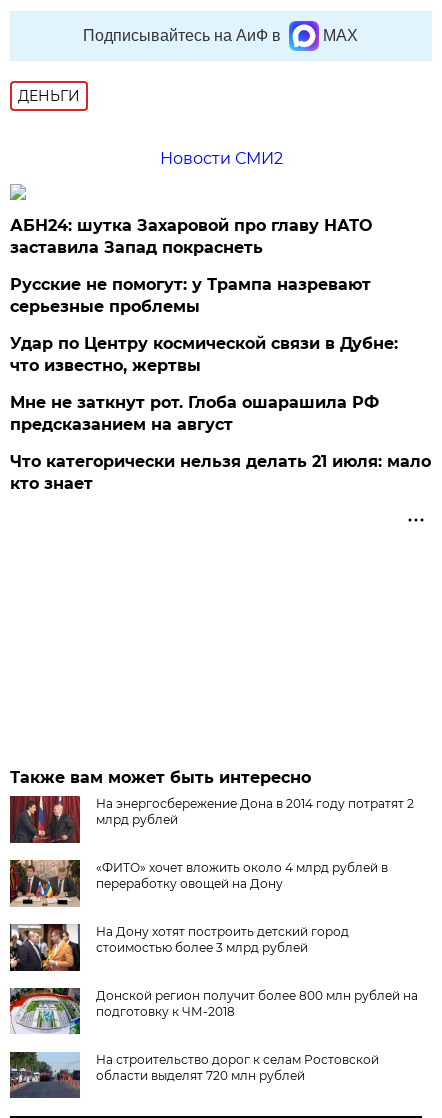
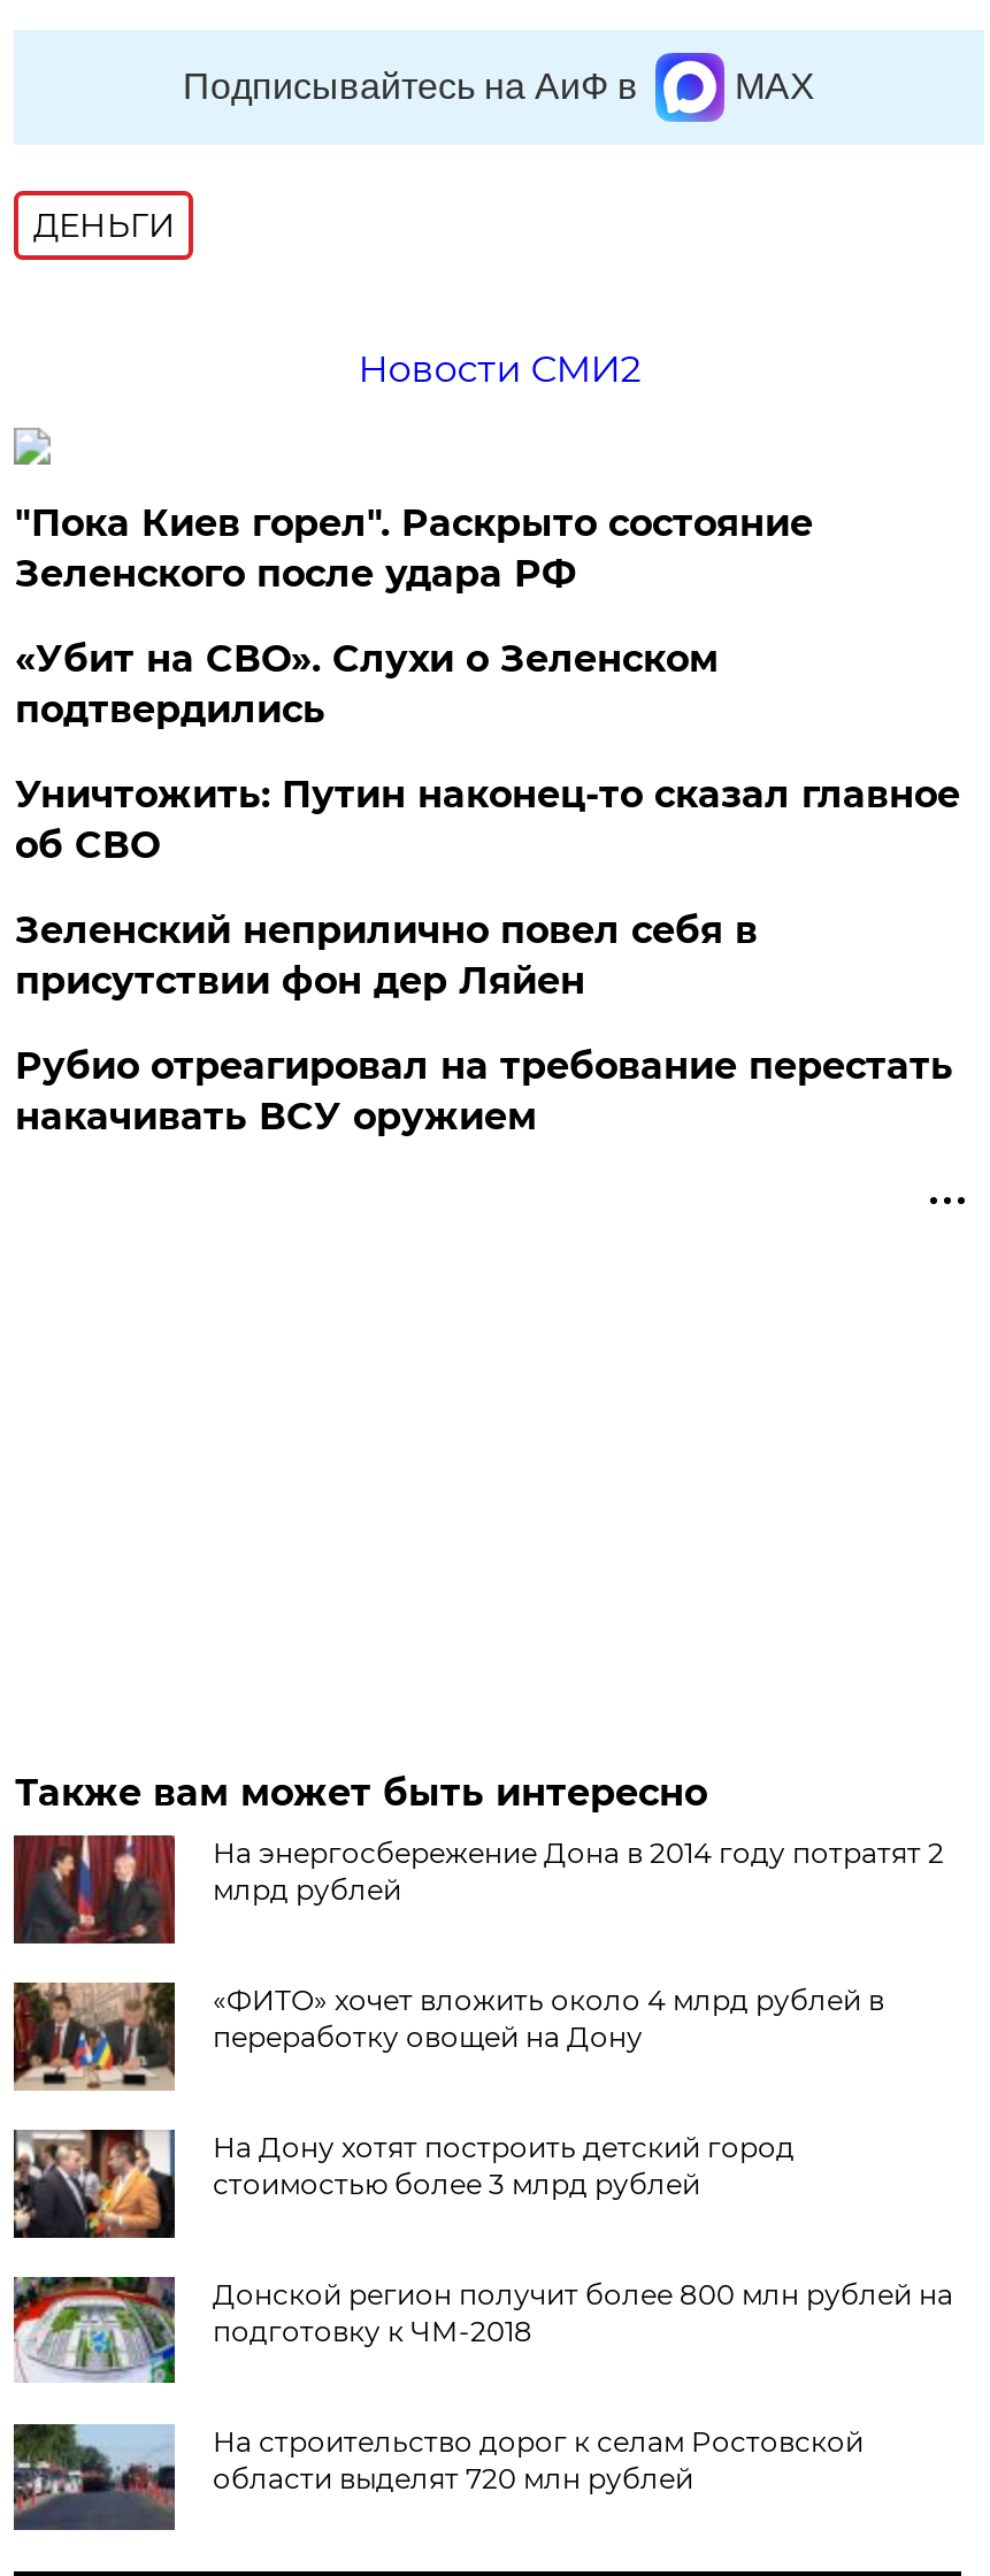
[10,216,372,257] АБН24: шутка Захаровой про главу НАТО | заставила Запад покраснеть -> [15,502,813,597] "Пока Киев горел". Раскрыто состояние | Зеленского после удара РФ
[10,275,371,316] Русские не помогут: у Трампа назревают | серьезные проблемы -> [15,638,718,732] «Убит на СВО». Слухи о Зеленском | подтвердились
[10,334,398,375] Удар по Центру космической связи в Дубне: | что известно, жертвы -> [15,774,960,868] Уничтожить: Путин наконец-то сказал главное | об СВО
[10,393,379,434] Мне не заткнут рот. Глоба ошарашила РФ | предсказанием на август -> [15,909,758,1004] Зеленский неприлично повел cебя в | присутствии фон дер Ляйен
[10,452,431,493] Что категорически нельзя делать 21 июля: мало | кто знает -> [15,1045,953,1139] Рубио отреагировал на требование перестать | накачивать ВСУ оружием

